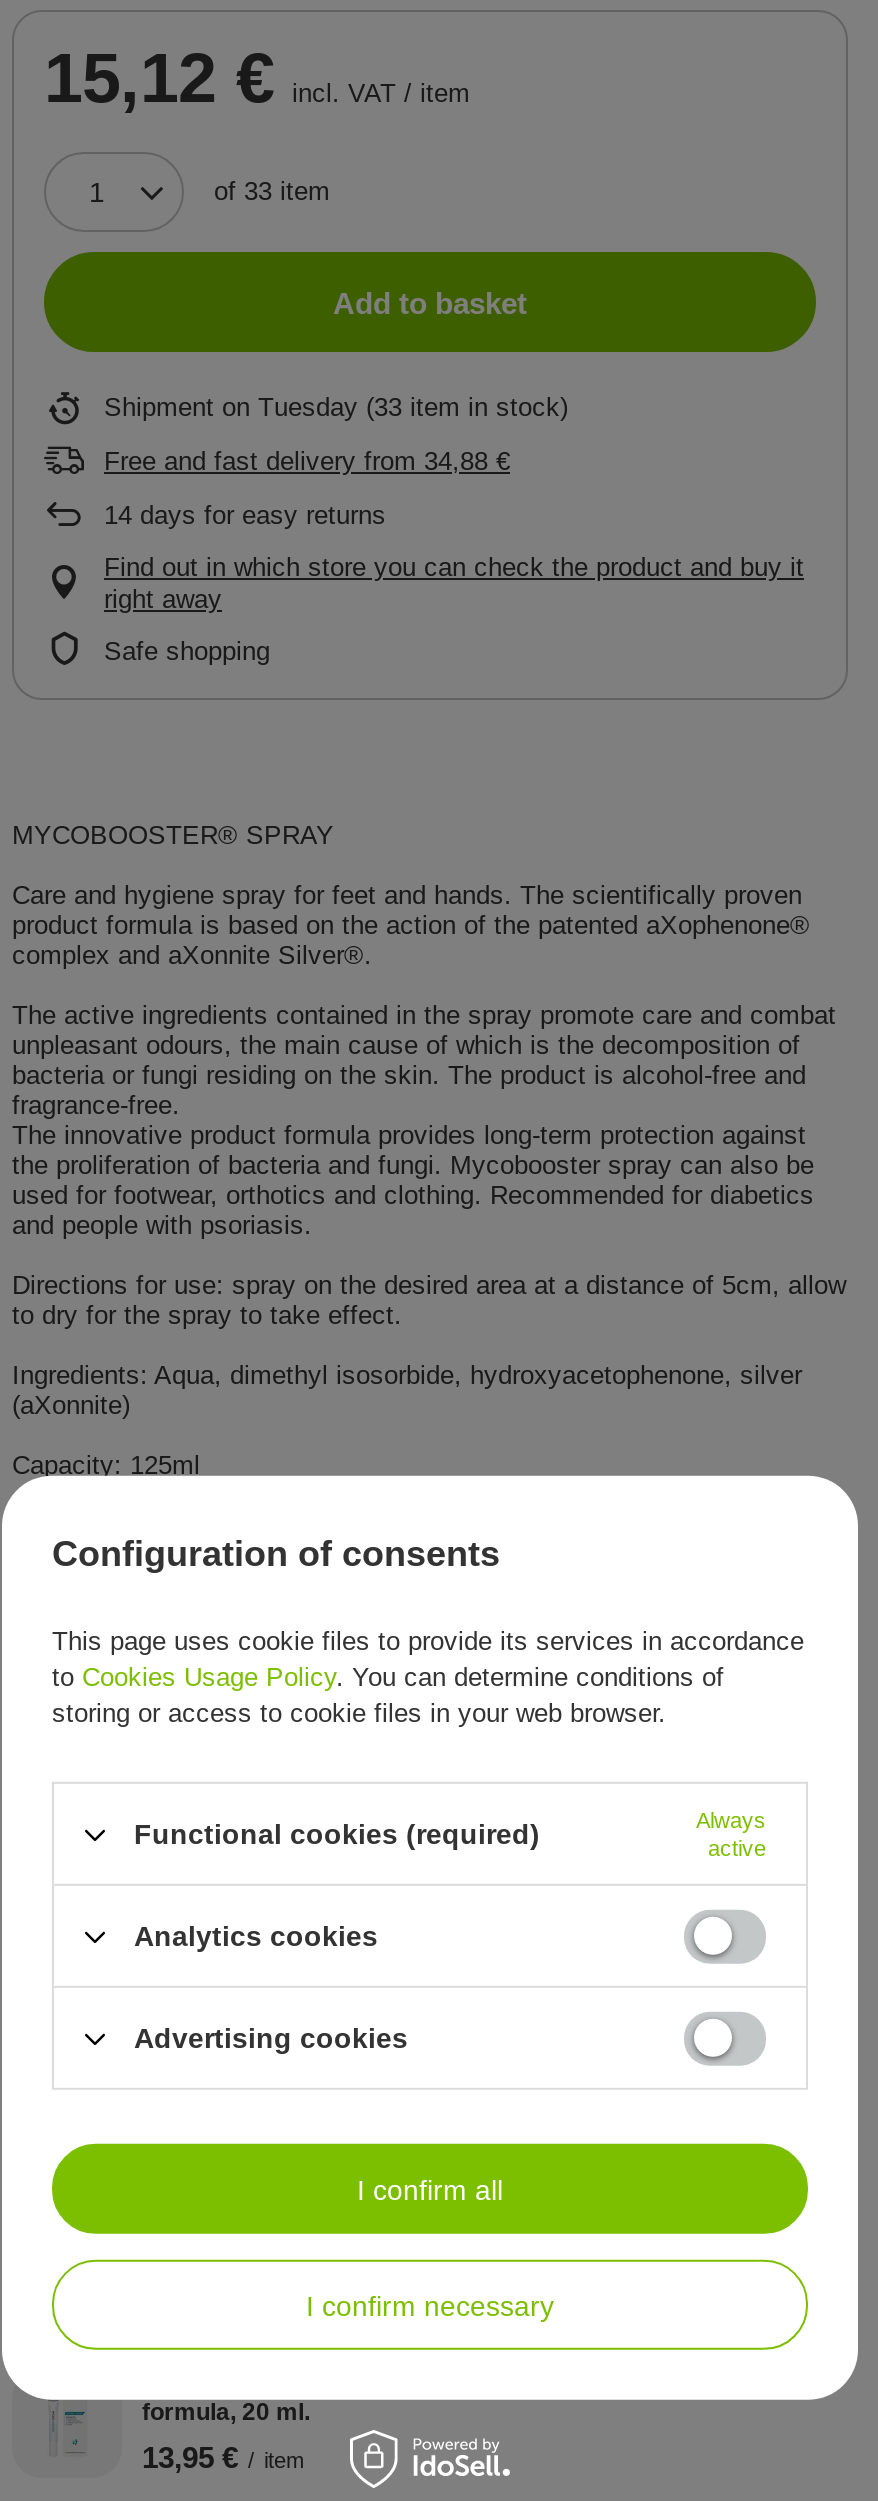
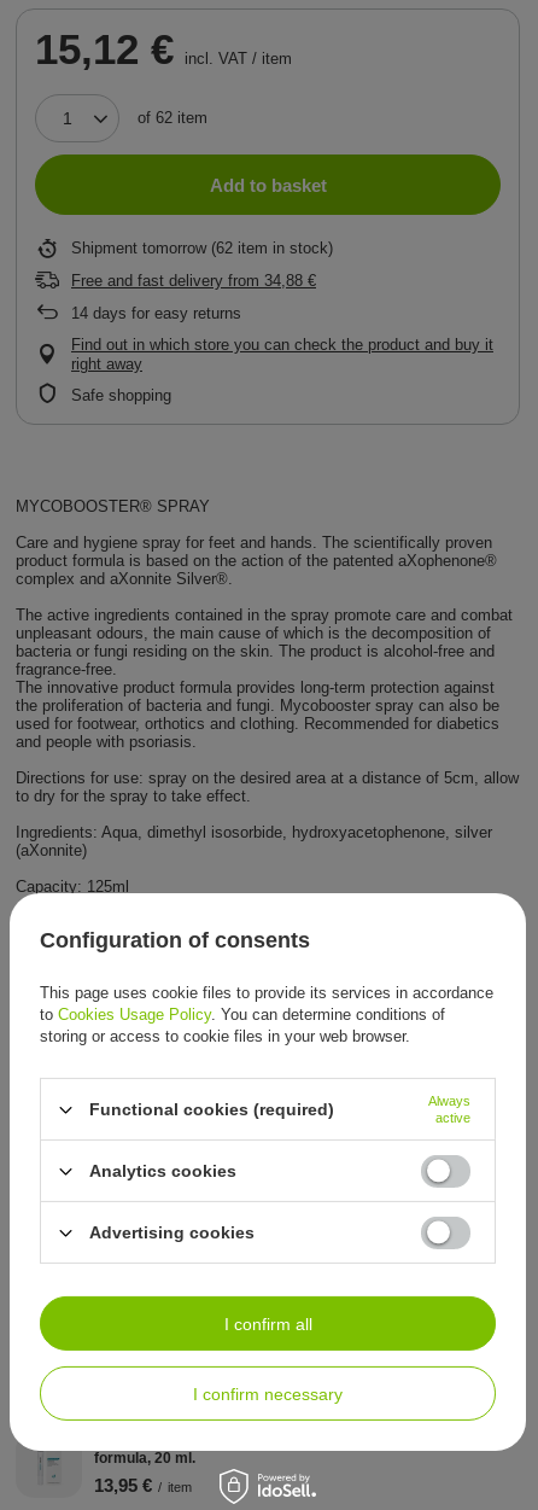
[214,176,330,206] of 33 item -> [138,109,207,127] of 62 item
[104,392,568,422] Shipment on Tuesday (33 item in stock) -> [71,239,333,257] Shipment tomorrow (62 item in stock)

